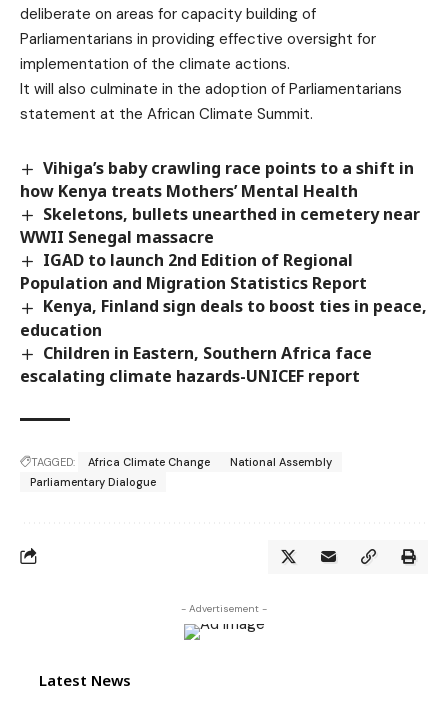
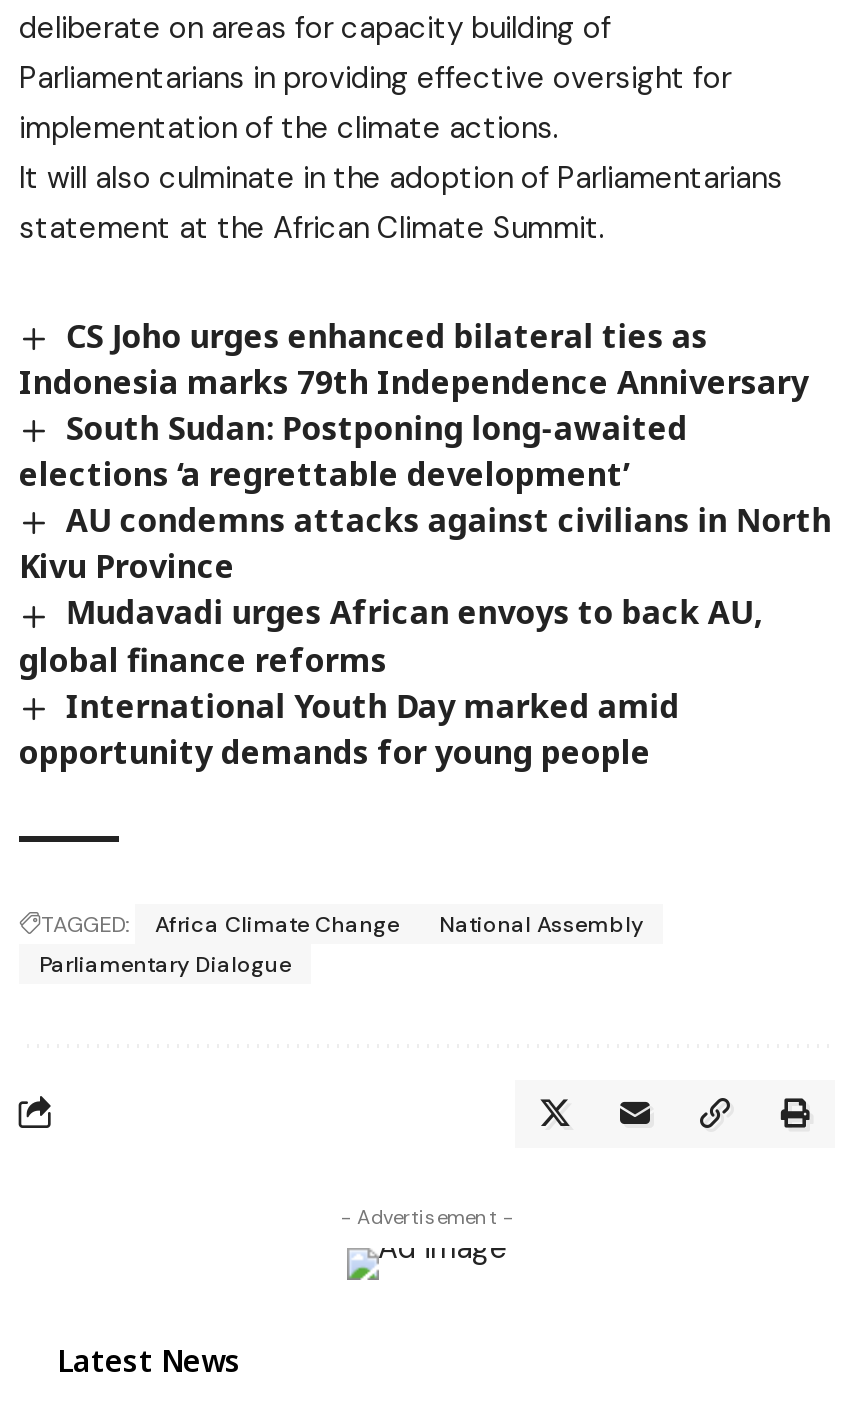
[20,157,427,387] Vihiga’s baby crawling race points to a shift in | how Kenya treats Mothers’ Mental Health | Skeletons, bullets unearthed in cemetery near | WWII Senegal massacre | IGAD to launch 2nd Edition of Regional | Population and Migration Statistics Report | Kenya, Finland sign deals to boost ties in peace, | education | Children in Eastern, Southern Africa face | escalating climate hazards-UNICEF report -> [19,314,832,773] CS Joho urges enhanced bilateral ties as | Indonesia marks 79th Independence Anniversary | South Sudan: Postponing long-awaited | elections ‘a regrettable development’ | AU condemns attacks against civilians in North | Kivu Province | Mudavadi urges African envoys to back AU, | global finance reforms | International Youth Day marked amid | opportunity demands for young people

